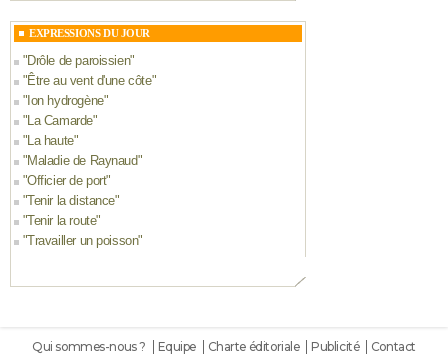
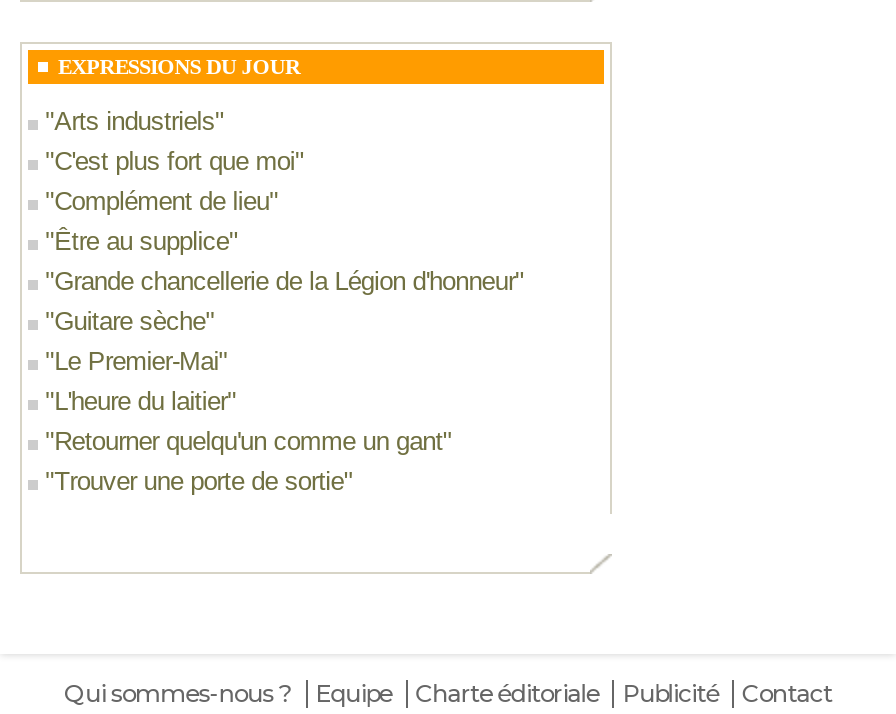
[19,53,156,248] "Drôle de paroissien" | "Être au vent d'une côte" | "Ion hydrogène" | "La Camarde" | "La haute" | "Maladie de Raynaud" | "Officier de port" | "Tenir la distance" | "Tenir la route" | "Travailler un poisson" -> [38,106,524,496] "Arts industriels" | "C'est plus fort que moi" | "Complément de lieu" | "Être au supplice" | "Grande chancellerie de la Légion d'honneur" | "Guitare sèche" | "Le Premier-Mai" | "L'heure du laitier" | "Retourner quelqu'un comme un gant" | "Trouver une porte de sortie"

